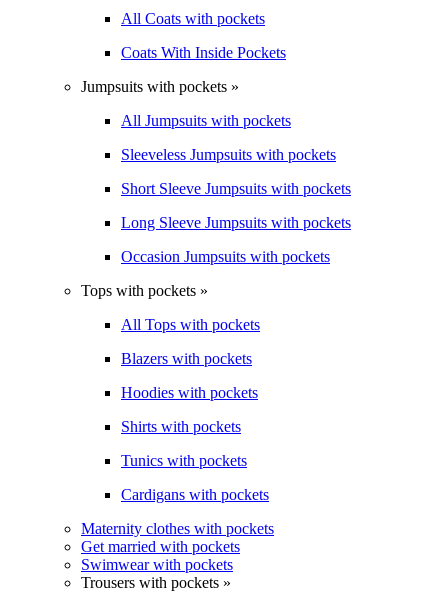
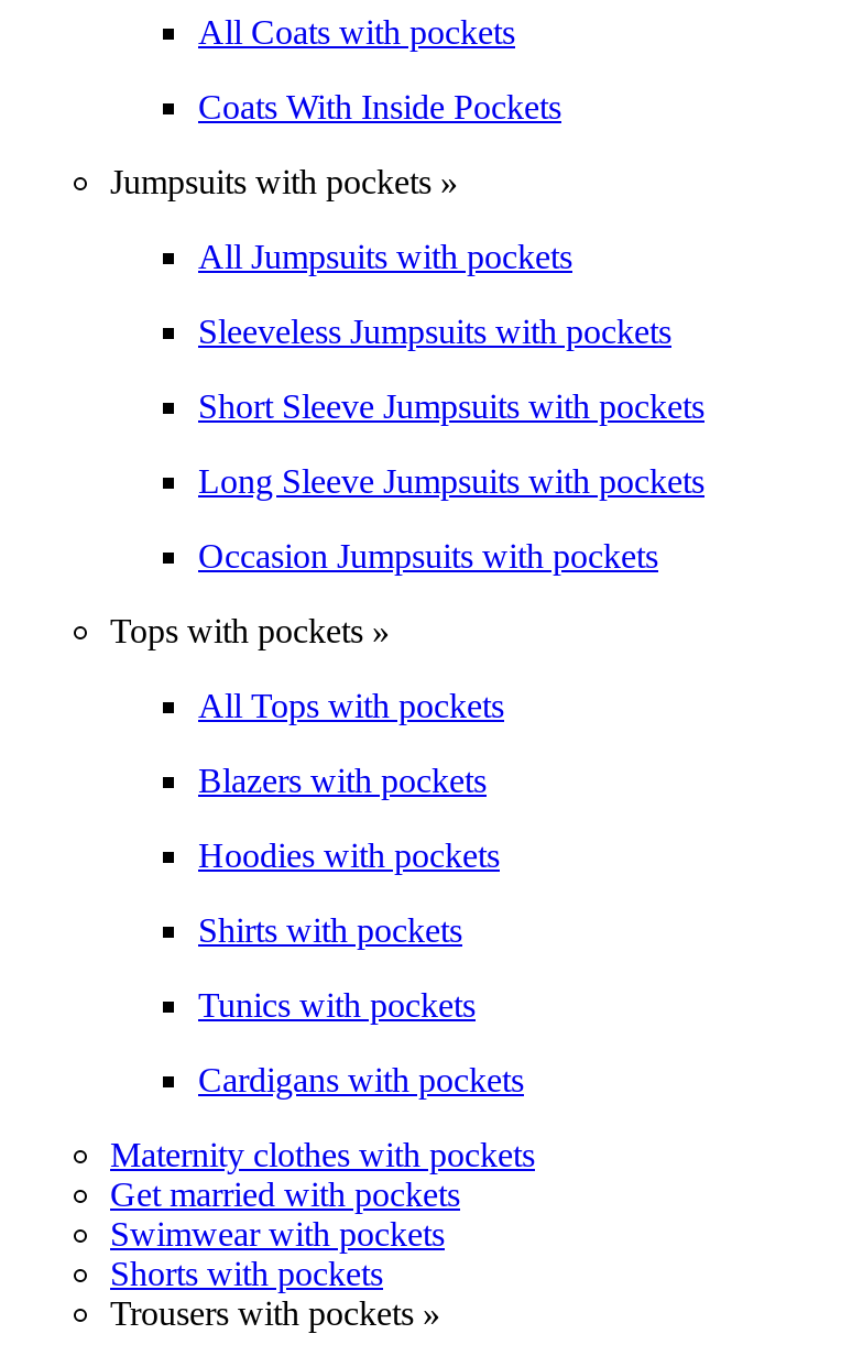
none -> [110,1256,383,1293] Shorts with pockets

